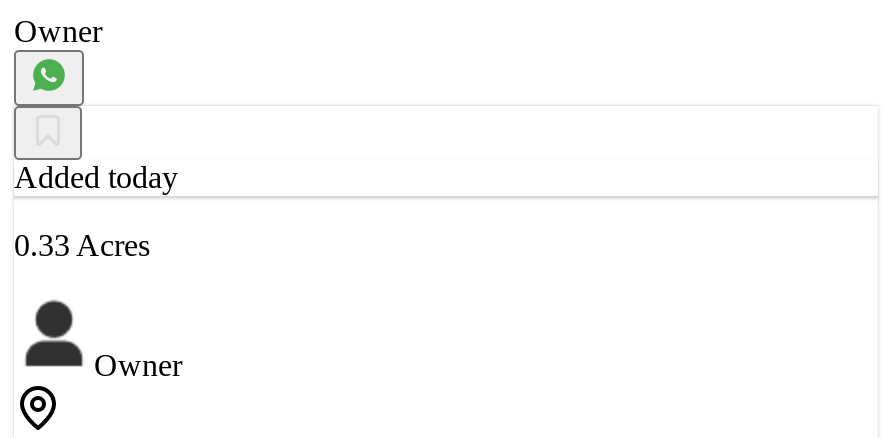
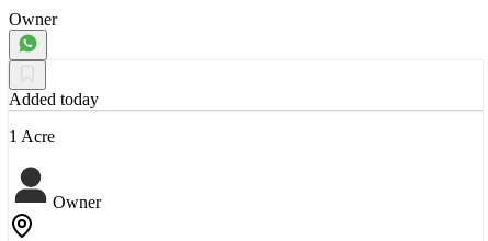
[14,229,150,263] 0.33 Acres -> [9,128,55,146] 1 Acre

